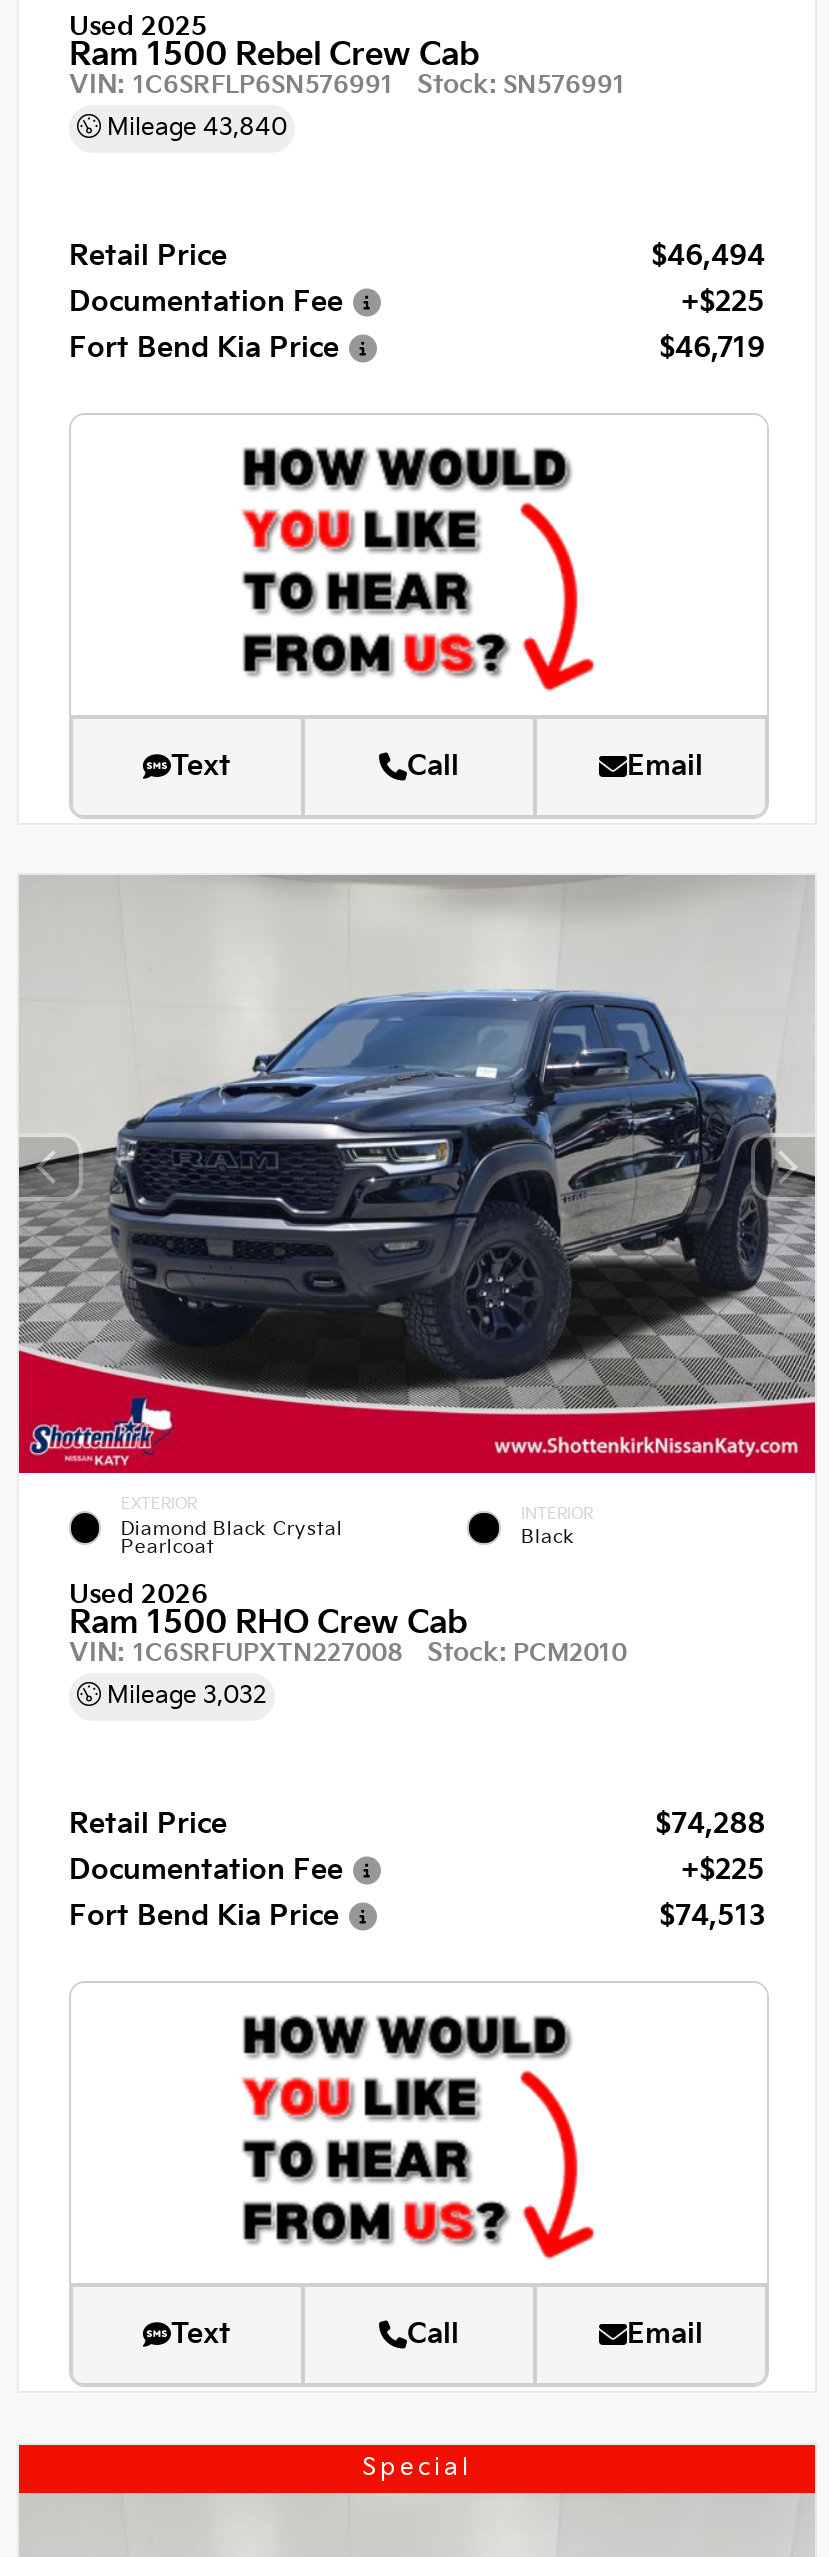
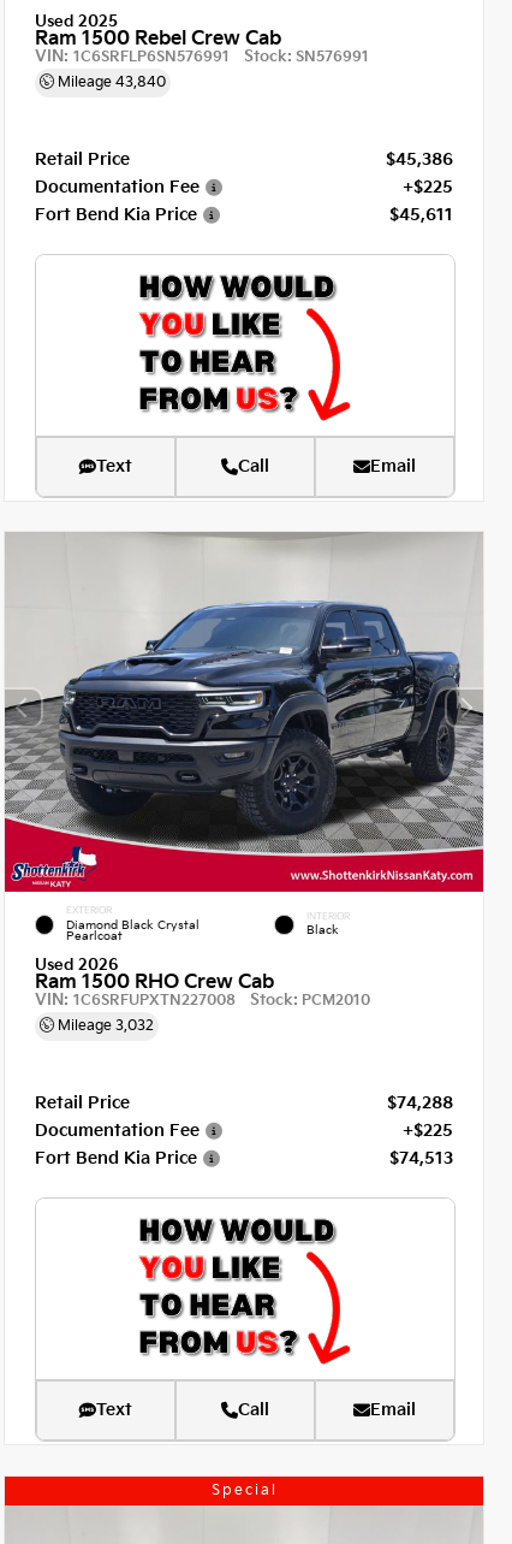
[651,238,765,272] $46,494 -> [386,149,453,169] $45,386
[659,330,765,364] $46,719 -> [389,204,453,224] $45,611

